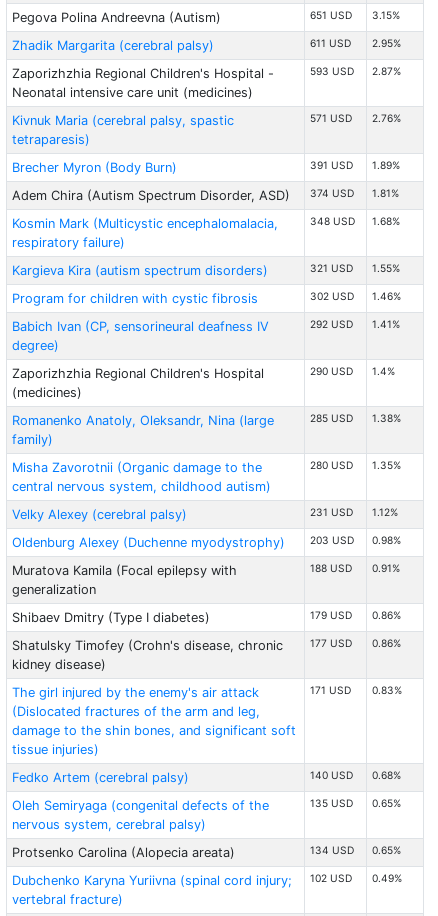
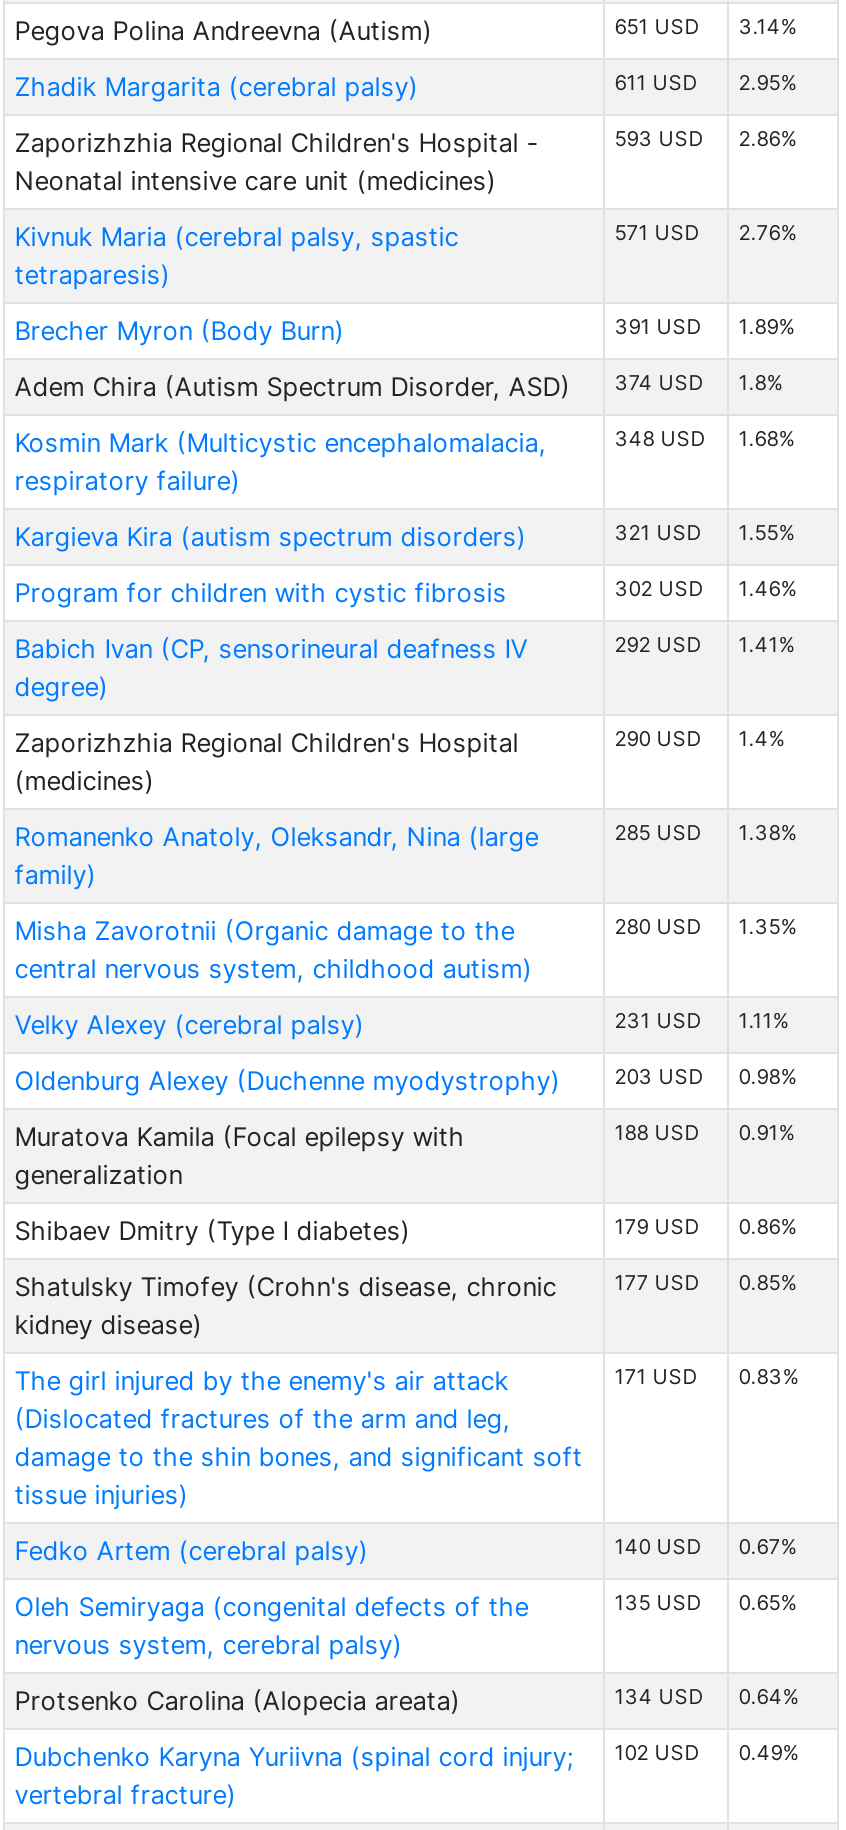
[310,9,400,21] 651 USD 3.15% -> [615,14,797,38] 651 USD 3.14%
[310,65,401,77] 593 USD 2.87% -> [615,126,797,150] 593 USD 2.86%
[12,187,399,203] Adem Chira (Autism Spectrum Disorder, ASD) 374 USD 1.81% -> [15,370,783,402] Adem Chira (Autism Spectrum Disorder, ASD) 374 USD 1.8%
[310,506,398,518] 231 USD 1.12% -> [615,1008,789,1032] 231 USD 1.11%
[310,637,401,649] 177 USD 0.86% -> [615,1270,797,1294] 177 USD 0.85%
[310,769,401,781] 140 USD 0.68% -> [615,1534,797,1558] 140 USD 0.67%
[310,844,401,856] 134 USD 0.65% -> [615,1684,799,1708] 134 USD 0.64%

